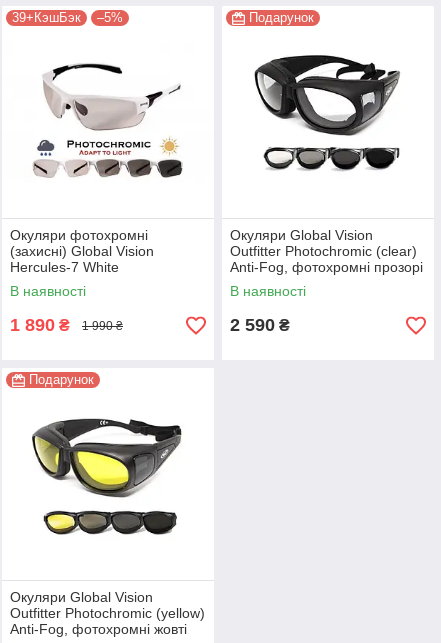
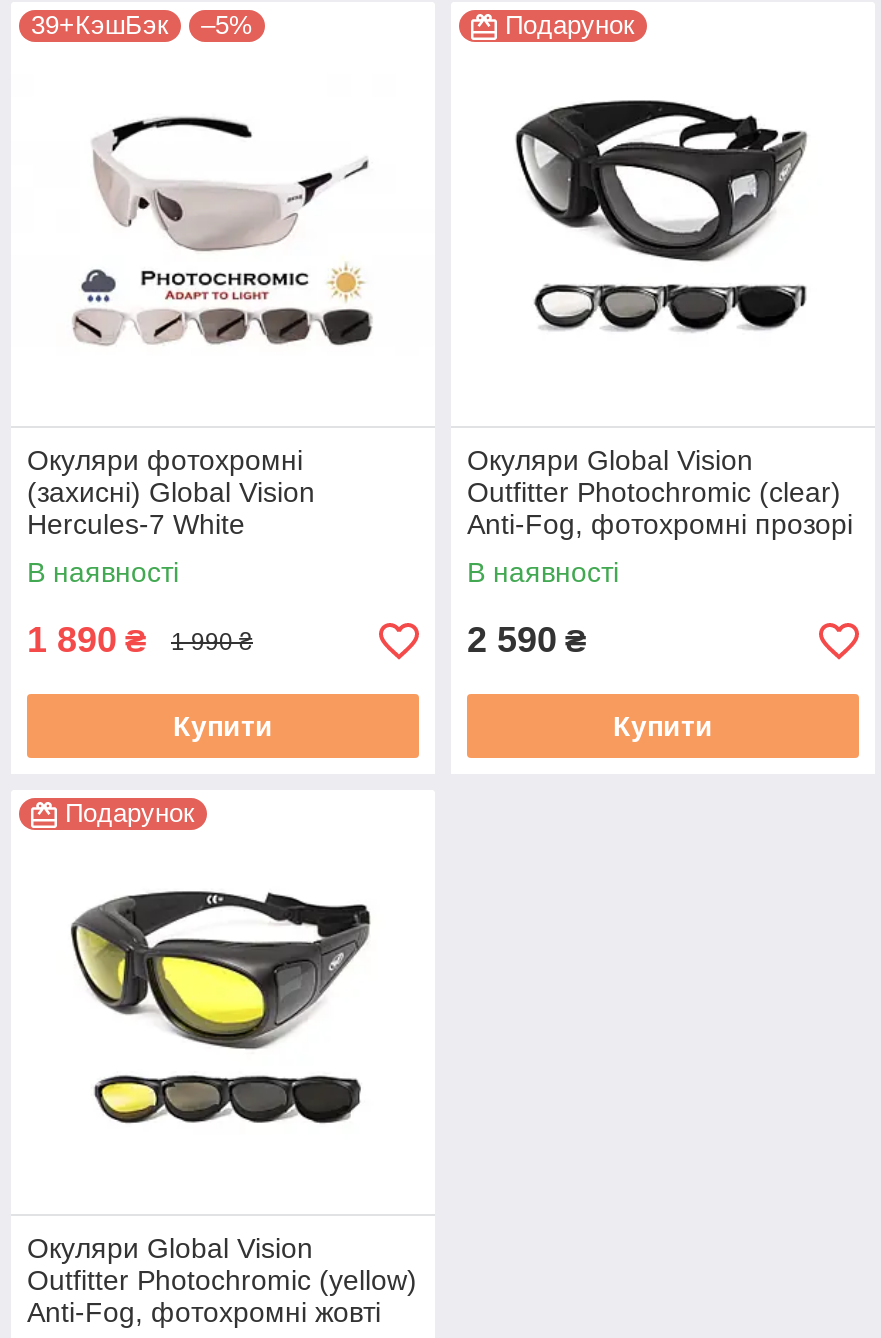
none -> [173,711,273,743] Купити
none -> [613,711,713,743] Купити

